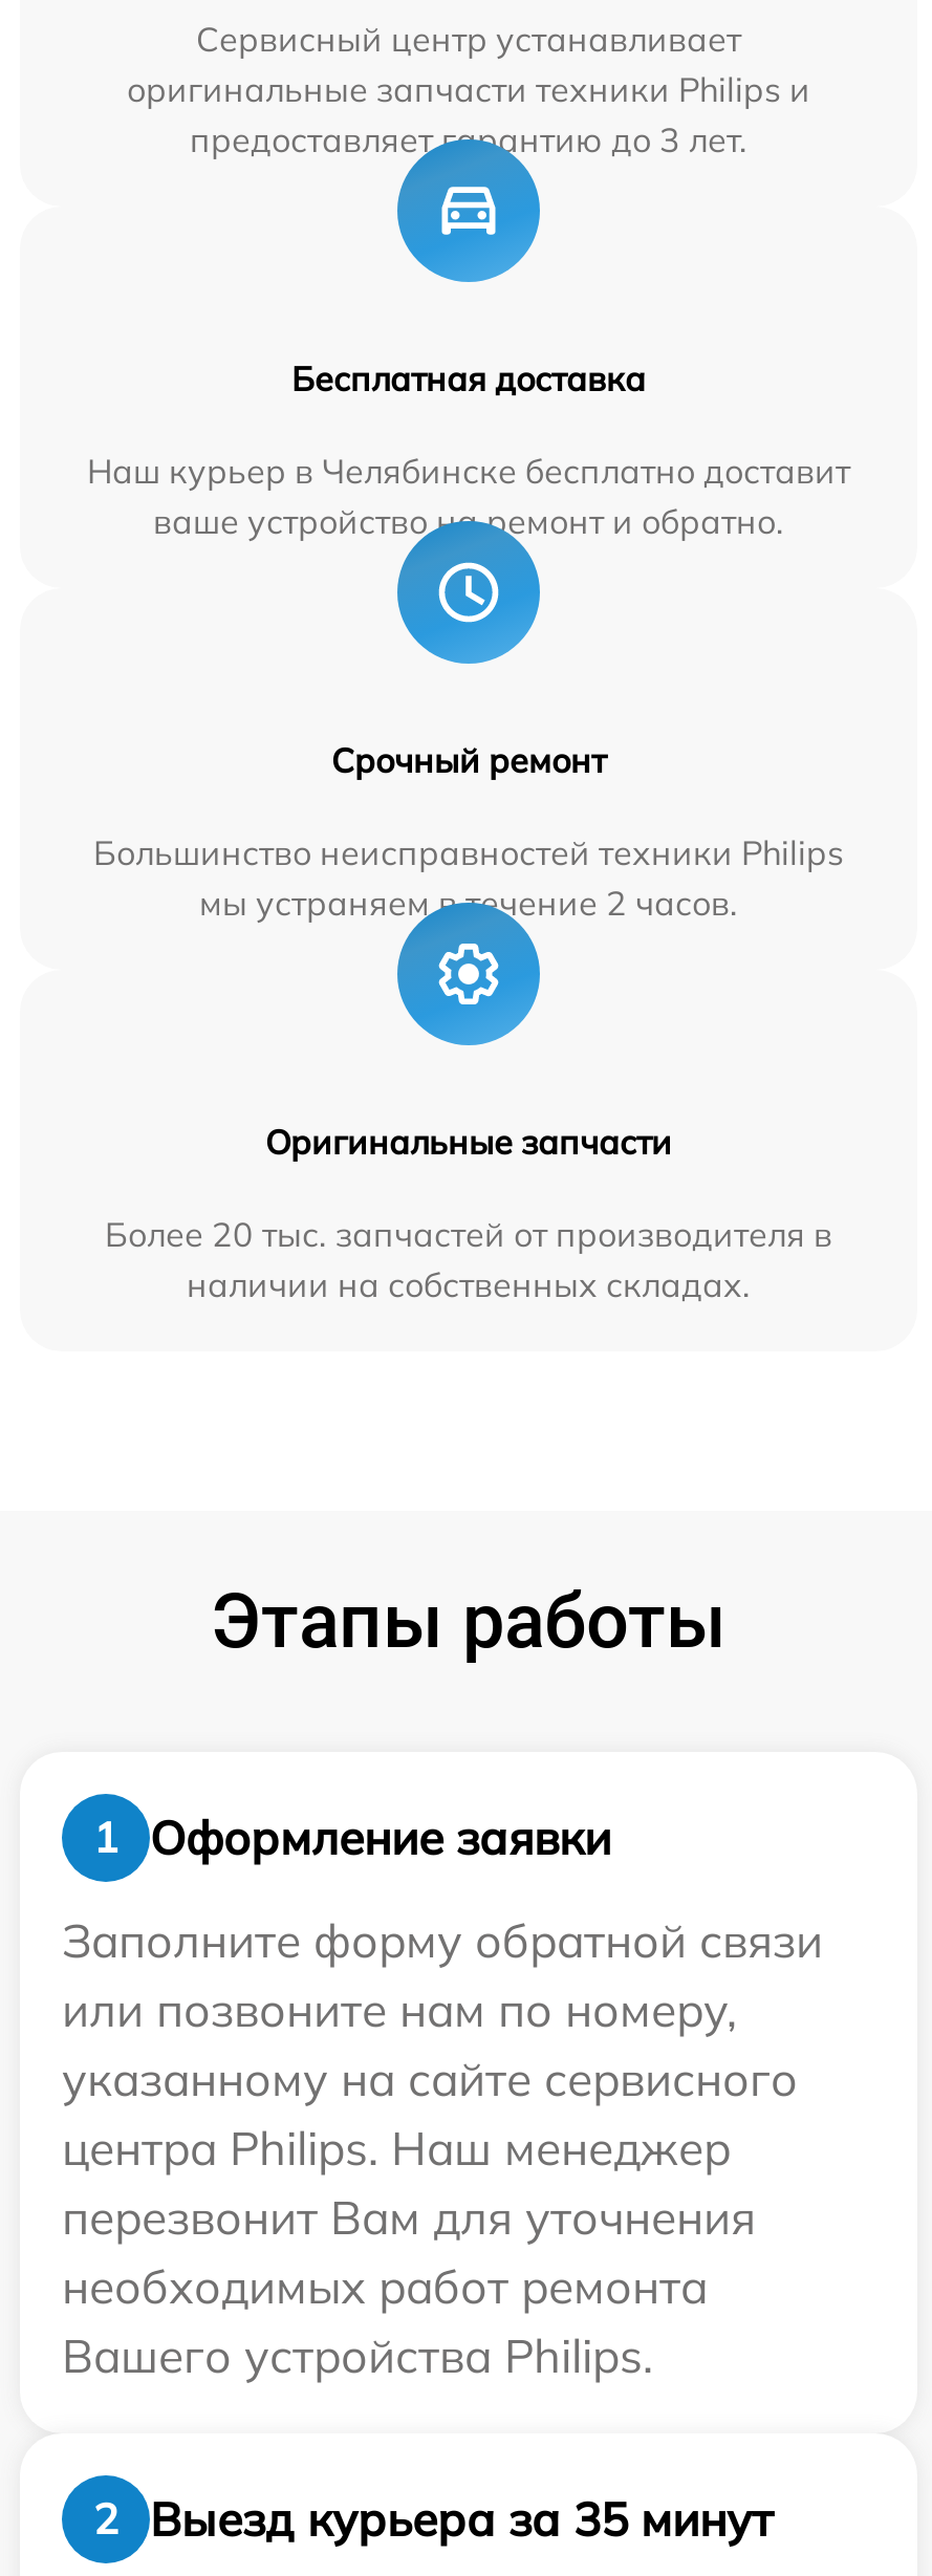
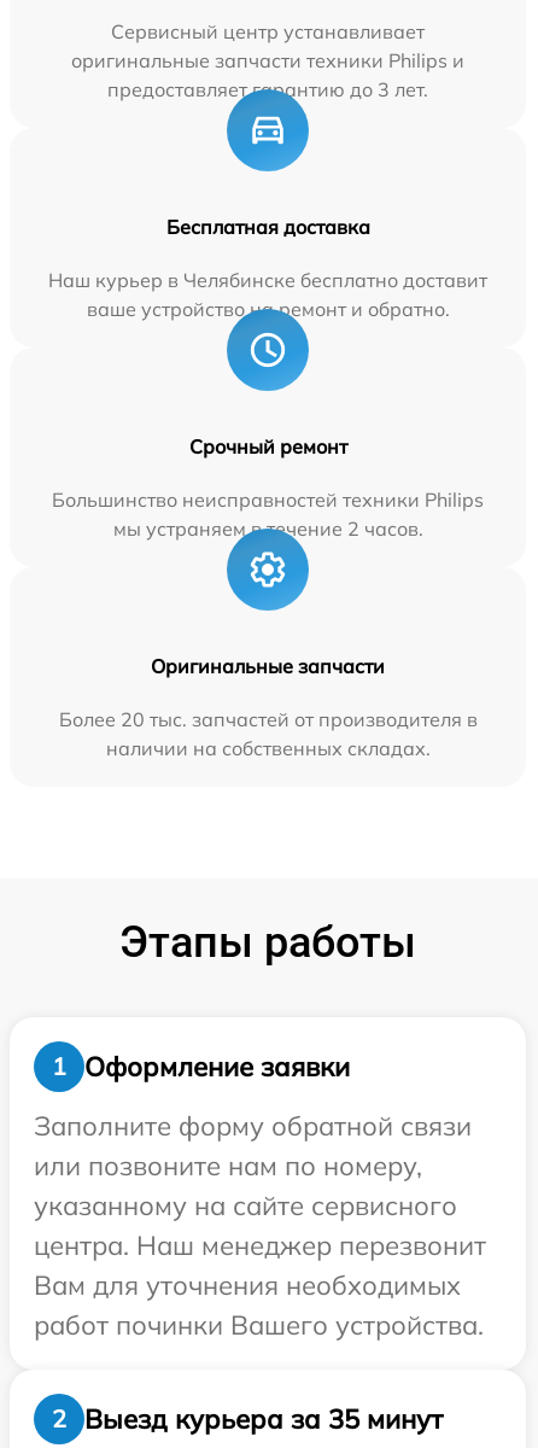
[62,2119,756,2385] центра Philips. Наш менеджер | перезвонит Вам для уточнения | необходимых работ ремонта | Вашего устройства Philips. -> [34,1229,486,1342] центра. Наш менеджер перезвонит | Вам для уточнения необходимых | работ починки Вашего устройства.

